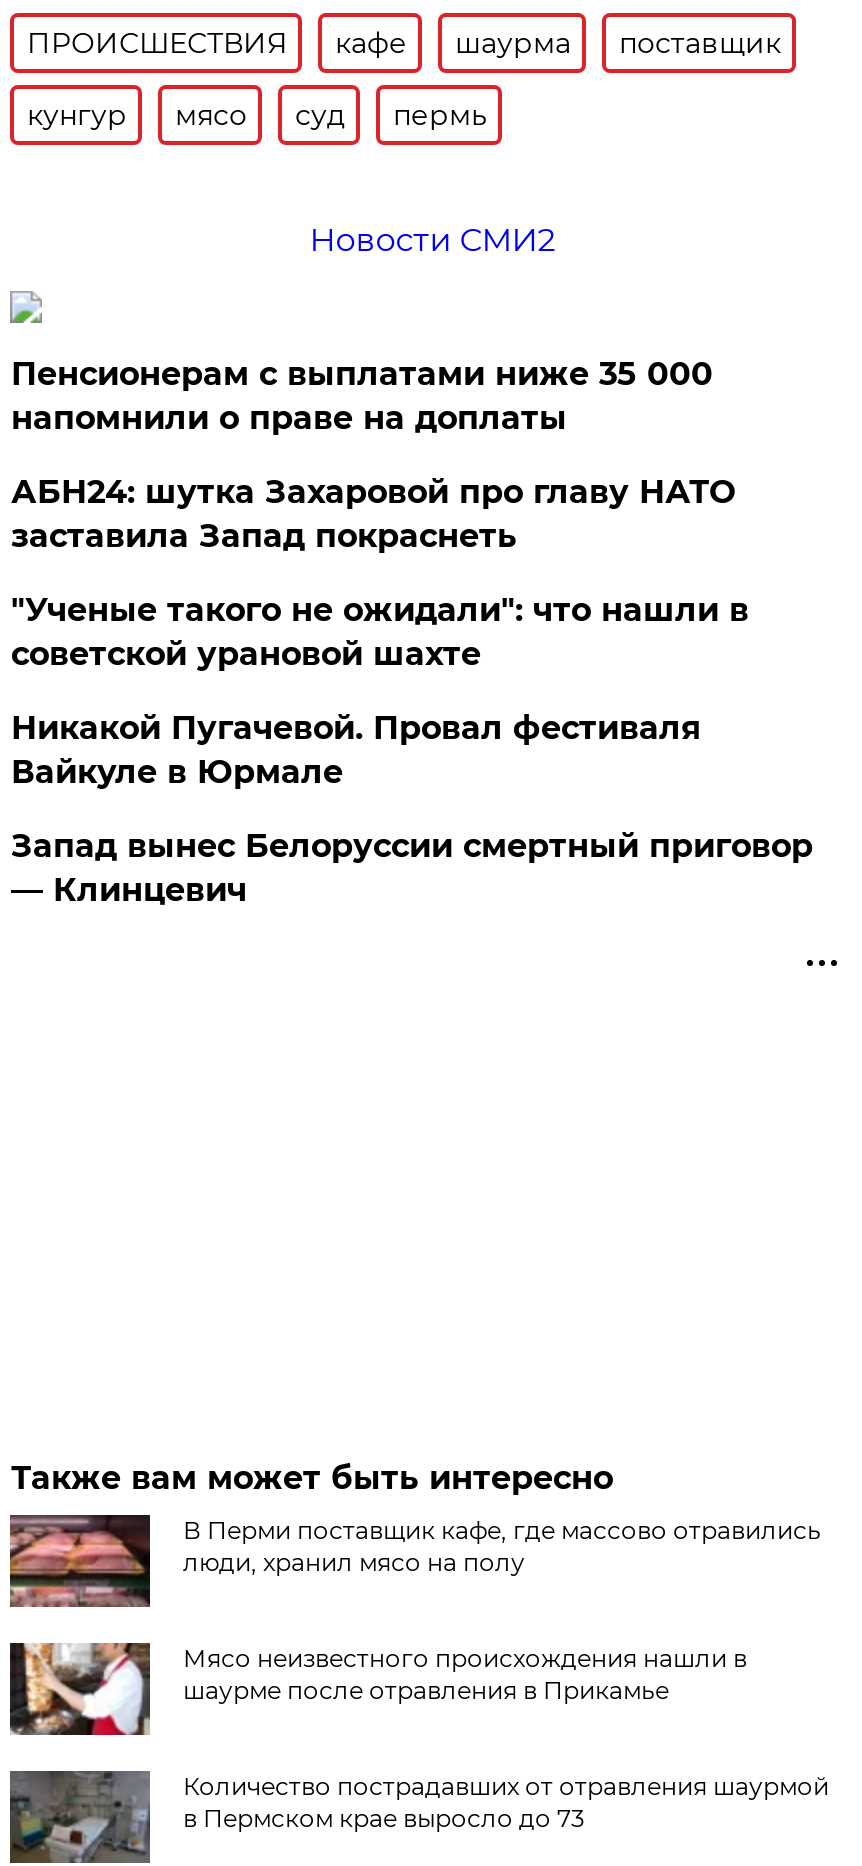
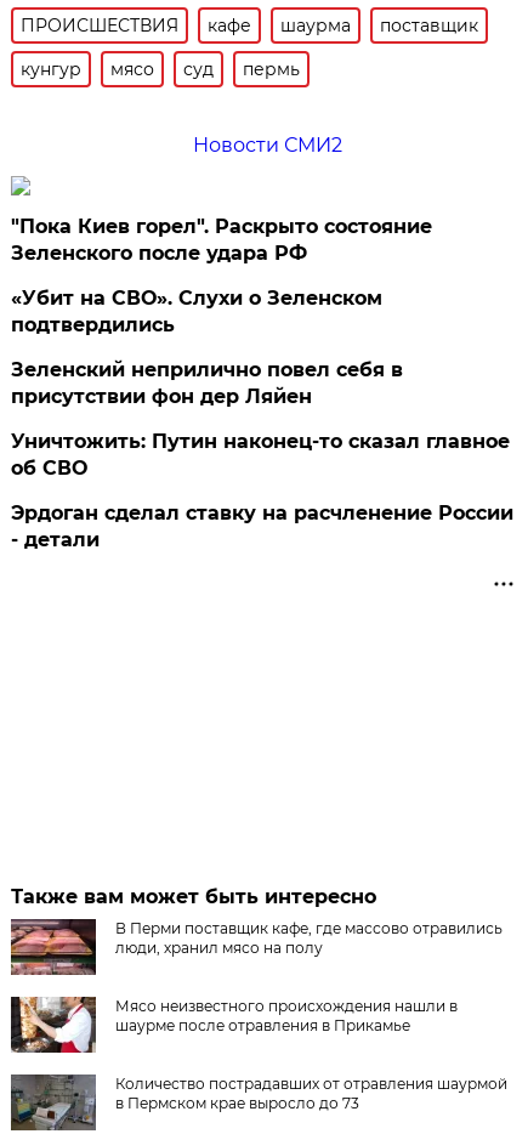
[11,355,713,437] Пенсионерам с выплатами ниже 35 000 | напомнили о праве на доплаты -> [11,215,433,265] "Пока Киев горел". Раскрыто состояние | Зеленского после удара РФ
[11,473,735,555] АБН24: шутка Захаровой про главу НАТО | заставила Запад покраснеть -> [11,287,383,336] «Убит на СВО». Слухи о Зеленском | подтвердились
[11,591,749,673] "Ученые такого не ожидали": что нашли в | советской урановой шахте -> [11,358,403,408] Зеленский неприлично повел cебя в | присутствии фон дер Ляйен
[11,709,701,791] Никакой Пугачевой. Провал фестиваля | Вайкуле в Юрмале -> [11,430,510,480] Уничтожить: Путин наконец-то сказал главное | об СВО
[11,827,813,909] Запад вынес Белоруссии смертный приговор | — Клинцевич -> [11,501,514,551] Эрдоган сделал ставку на расчленение России | - детали

